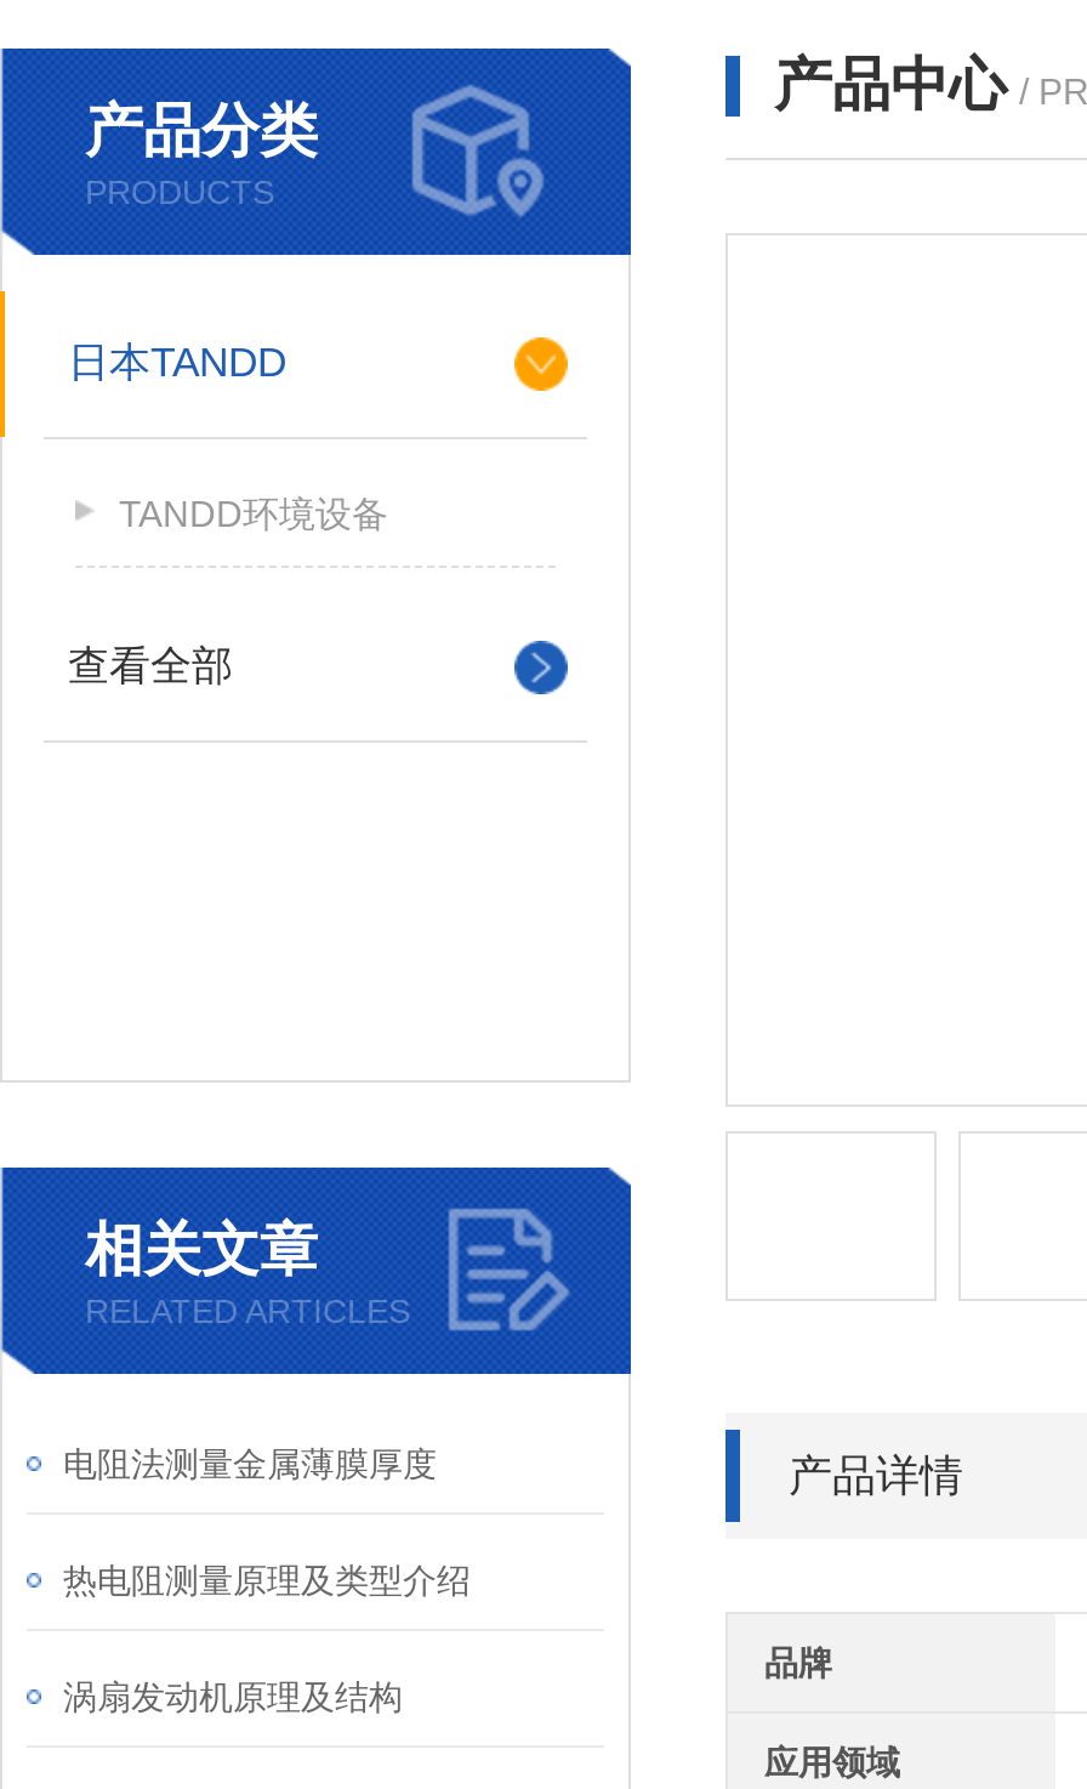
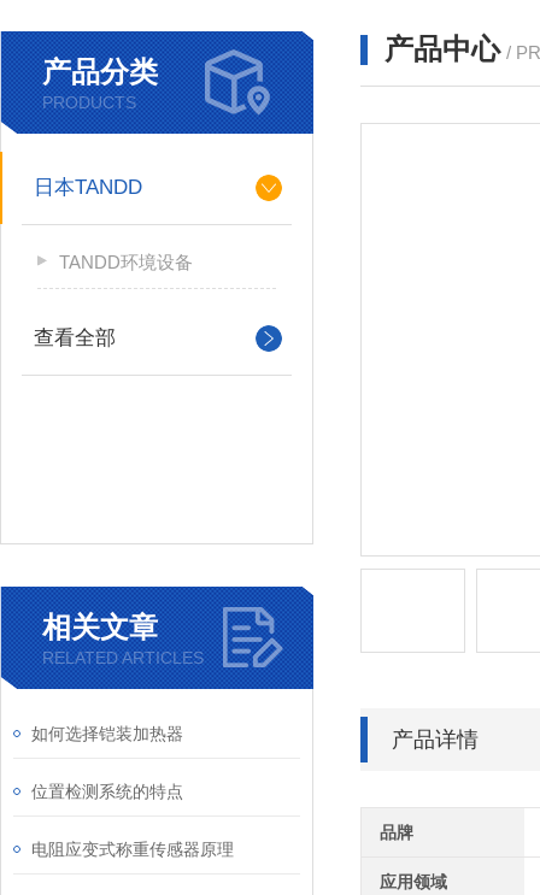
[63,1444,437,1483] 电阻法测量金属薄膜厚度 -> [31,724,183,743] 如何选择铠装加热器
[63,1561,471,1600] 热电阻测量原理及类型介绍 -> [31,782,183,801] 位置检测系统的特点
[63,1677,403,1716] 涡扇发动机原理及结构 -> [31,840,234,859] 电阻应变式称重传感器原理

